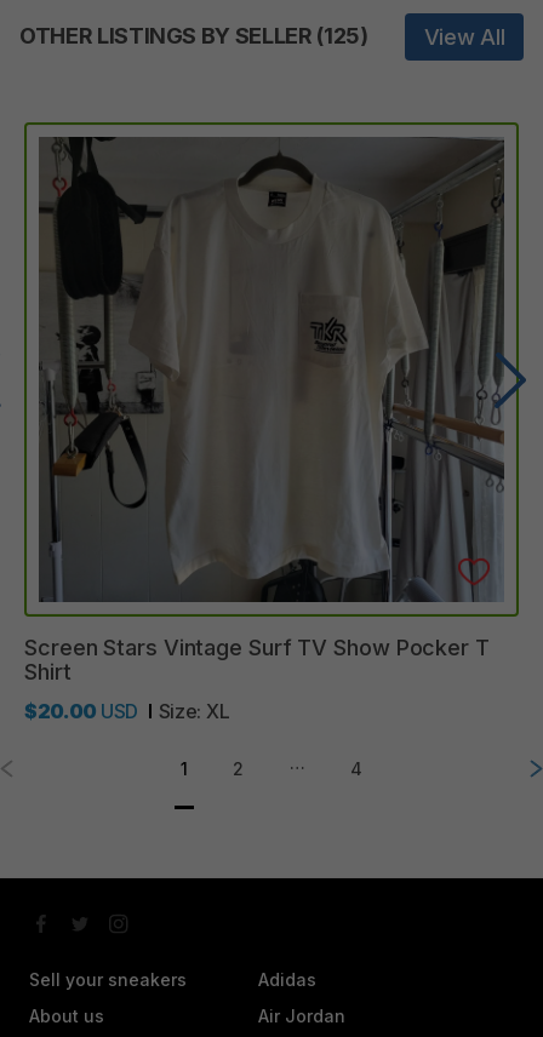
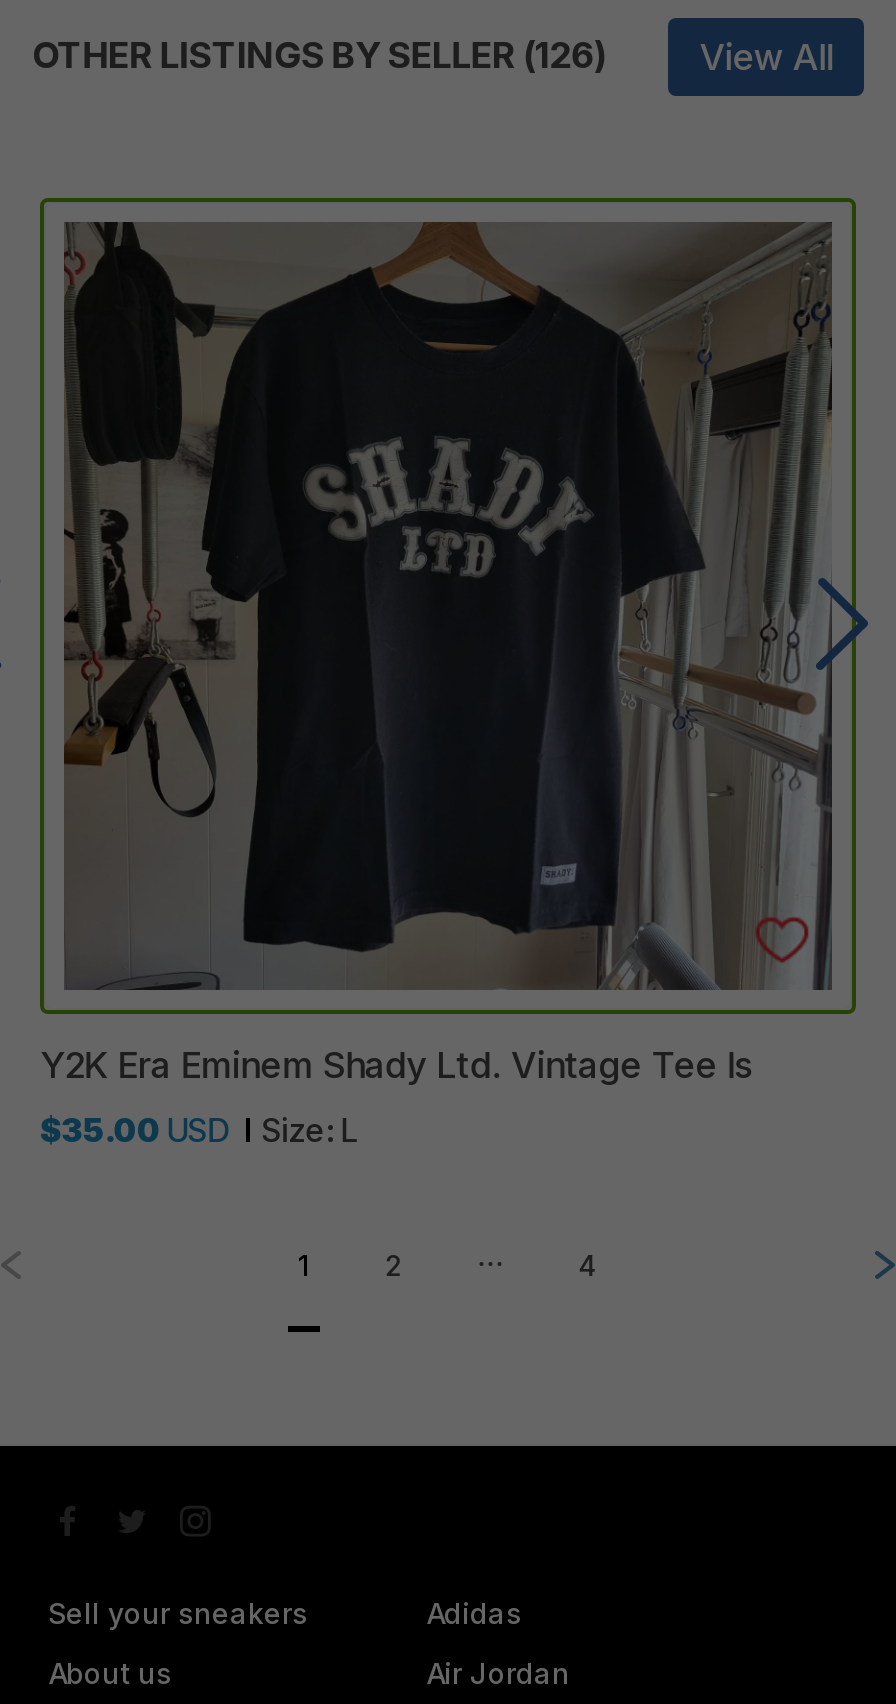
[19,24,368,49] OTHER LISTINGS BY SELLER (125) -> [32,35,607,77] OTHER LISTINGS BY SELLER (126)
[24,137,505,685] [image] | Screen Stars Vintage Surf TV Show Pocker T | Shirt -> [40,222,834,1087] [image] | Y2K Era Eminem Shady Ltd. Vintage Tee Is
[24,699,229,724] $20.00 USD | Size: XL -> [40,1111,357,1151] $35.00 USD | Size: L

